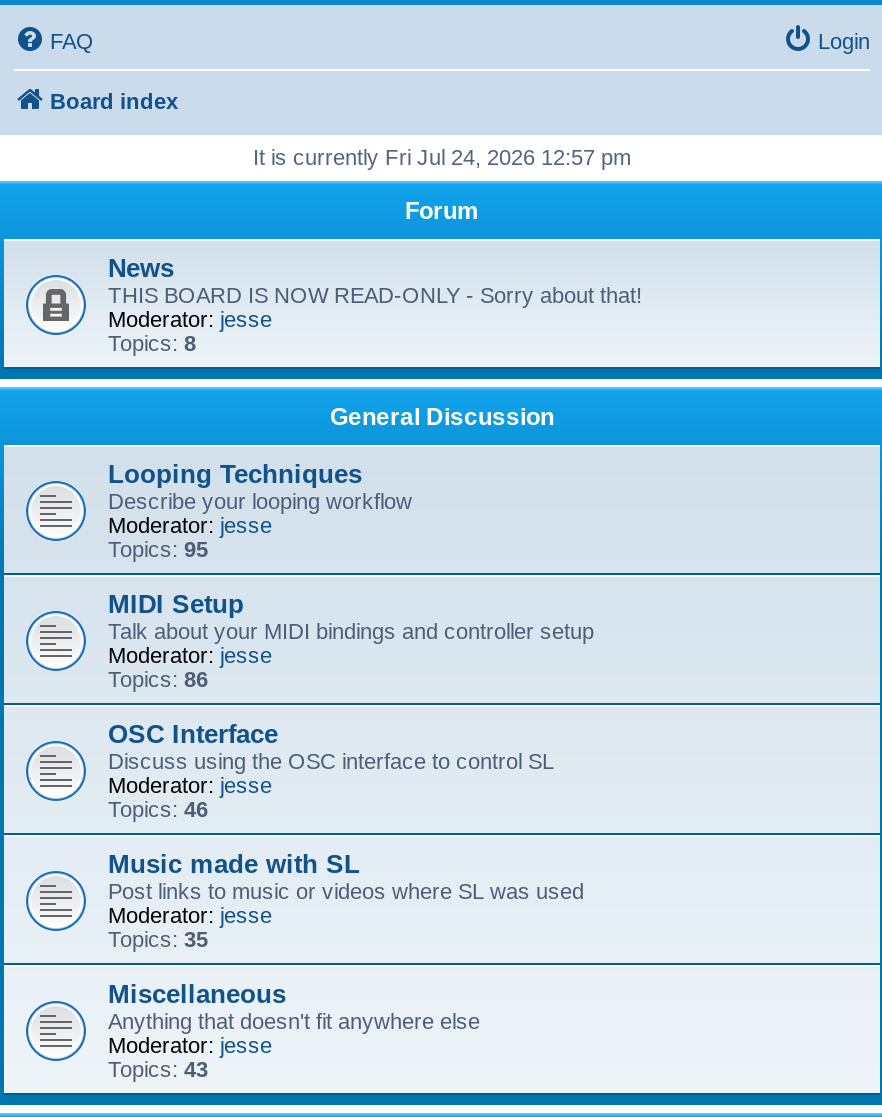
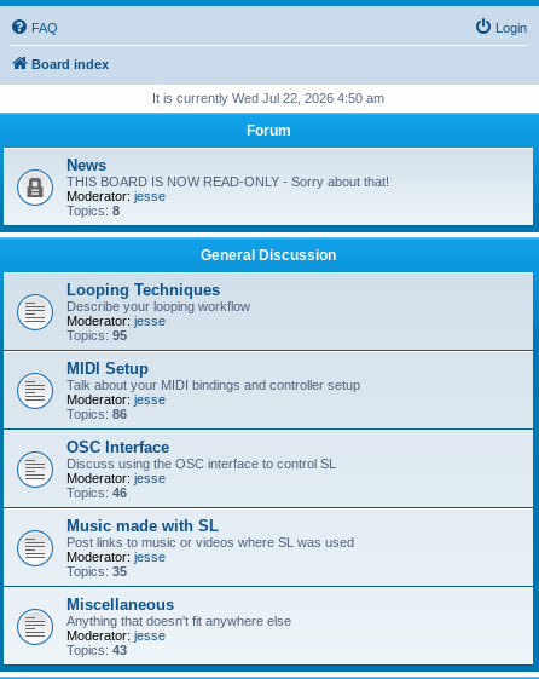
[253,145,631,169] It is currently Fri Jul 24, 2026 12:57 pm -> [152,91,384,105] It is currently Wed Jul 22, 2026 4:50 am

